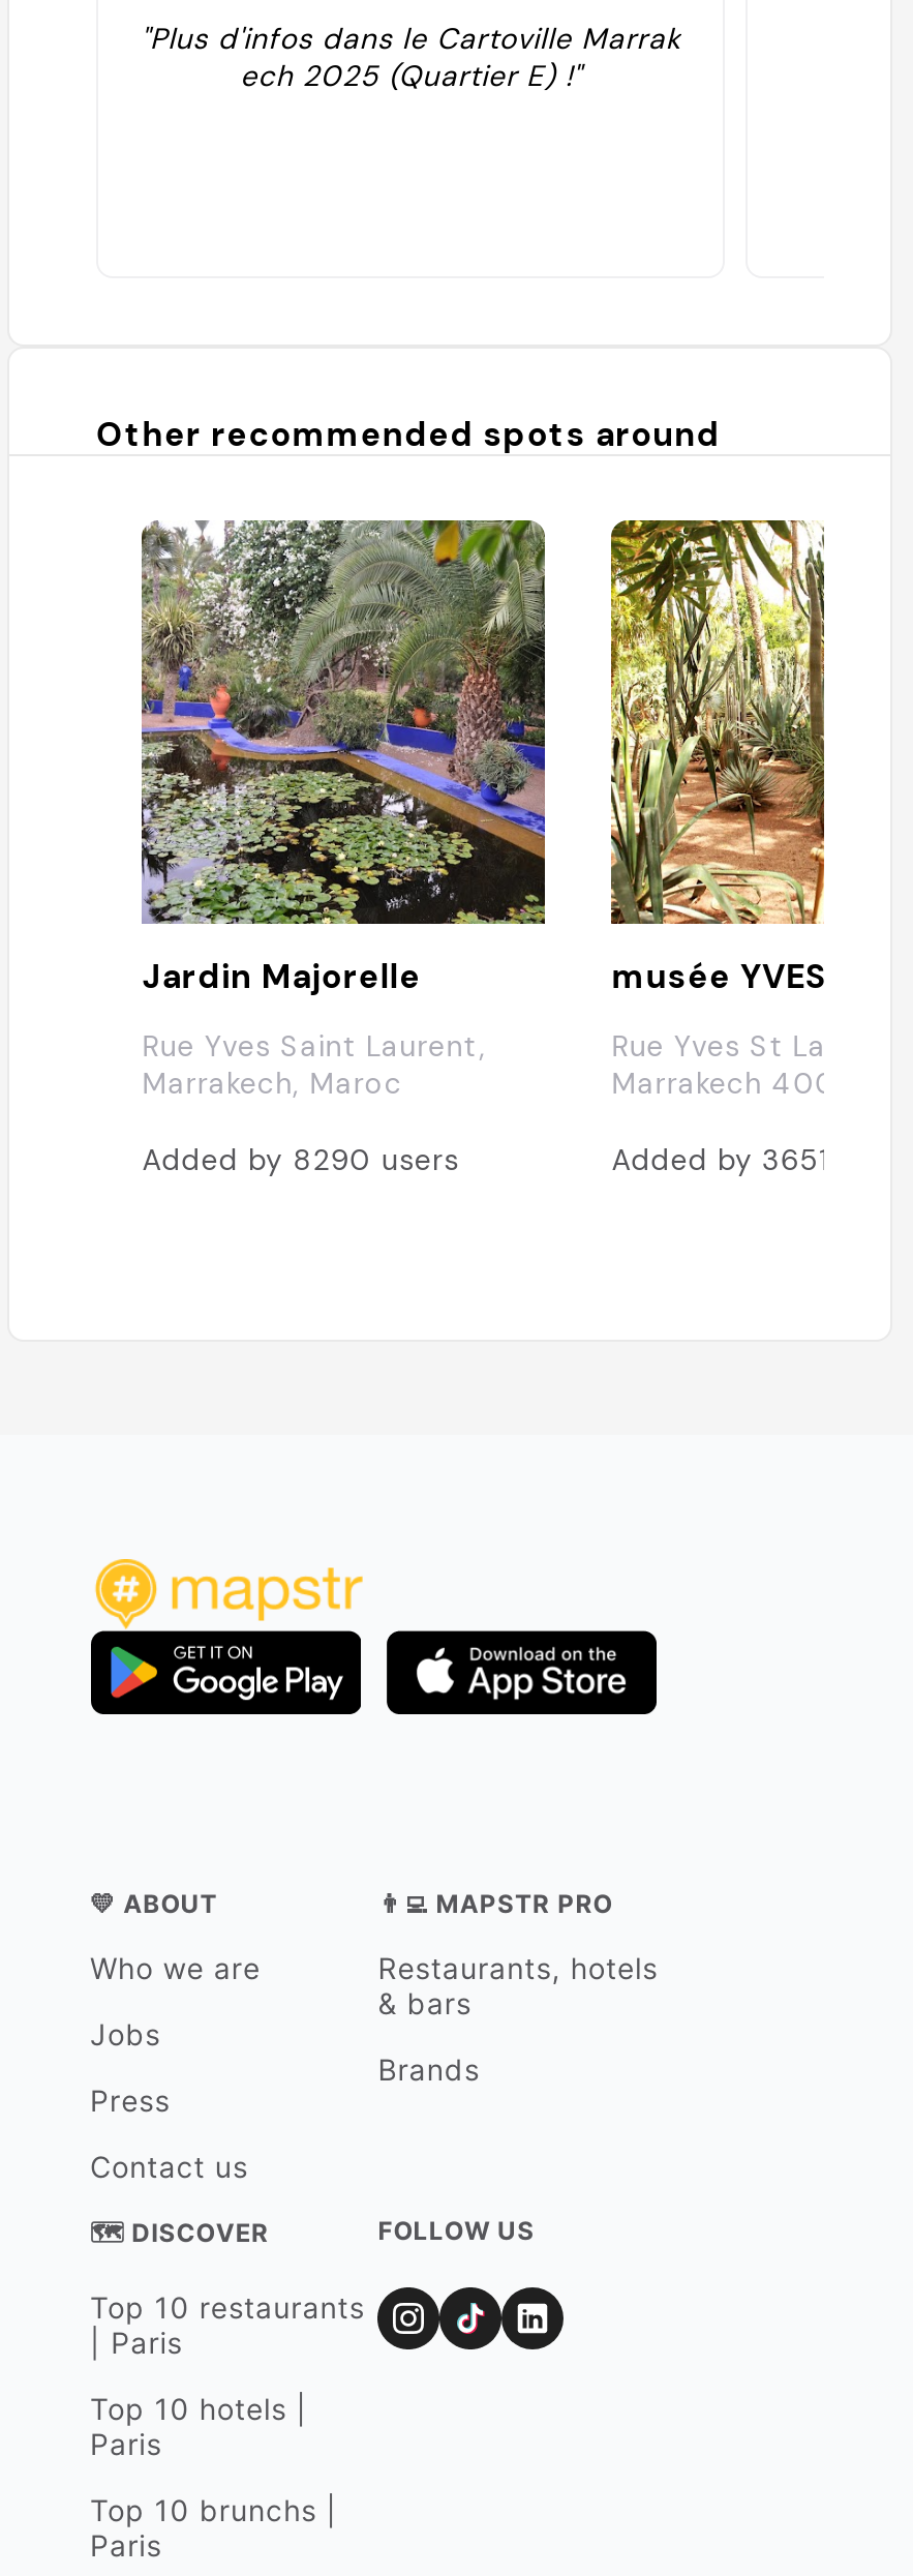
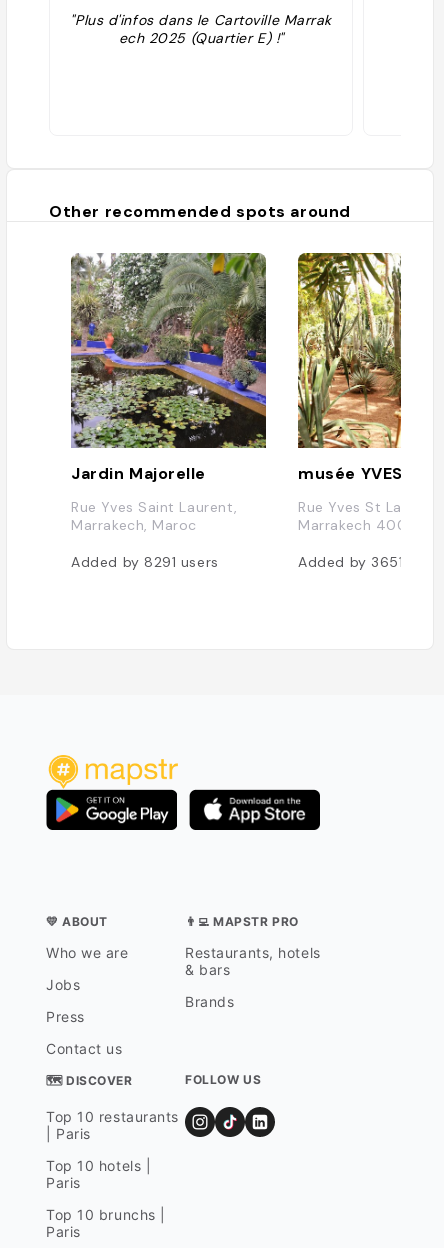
[142,1141,459,1178] Added by 8290 users -> [71,553,219,571] Added by 8291 users

